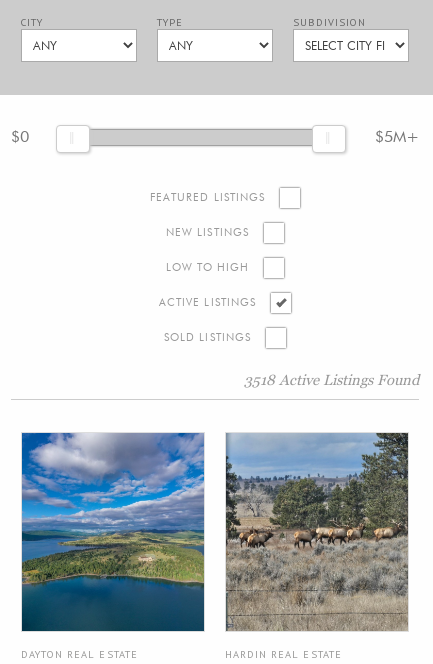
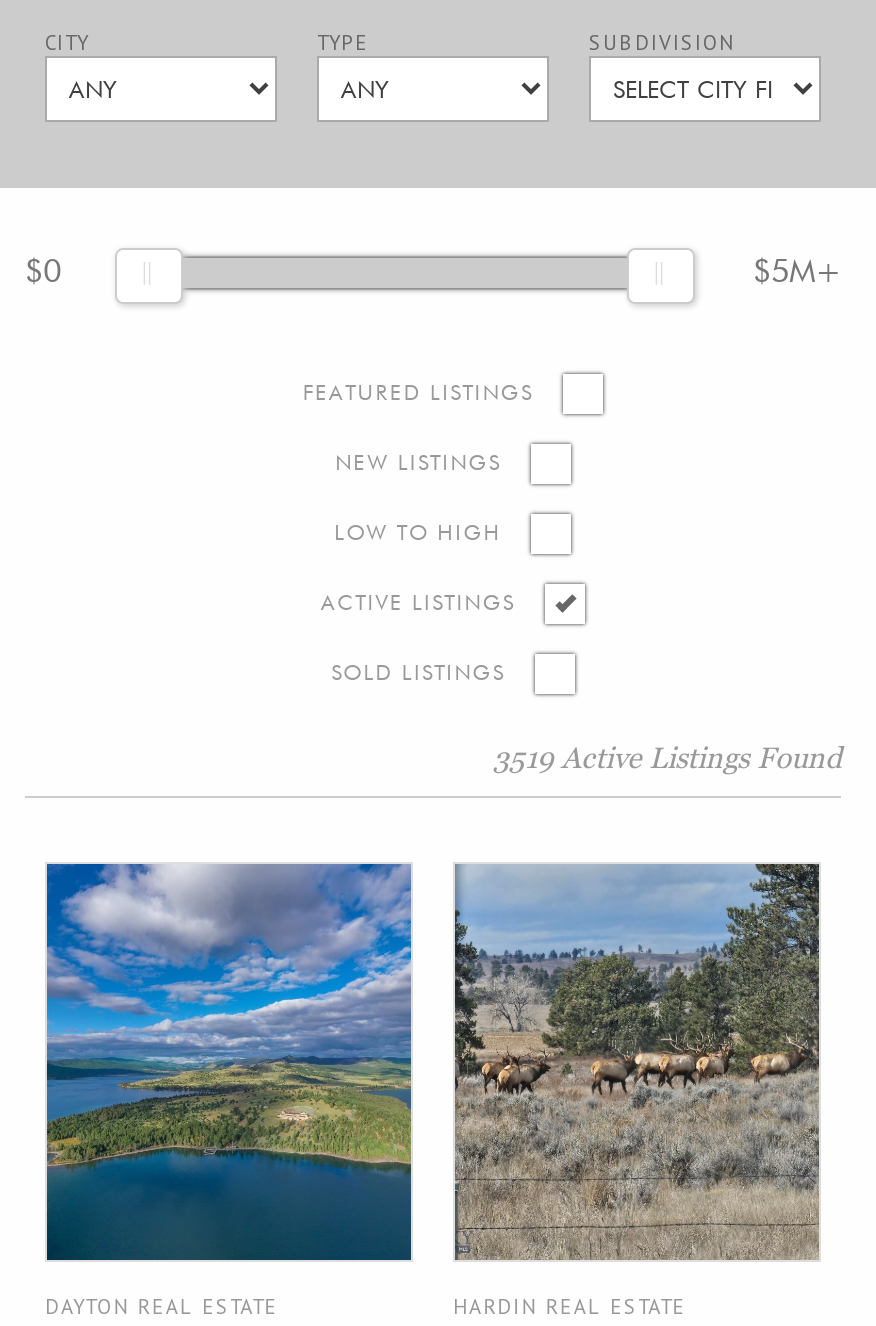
[244,370,419,388] 3518 Active Listings Found -> [493,738,841,774] 3519 Active Listings Found

